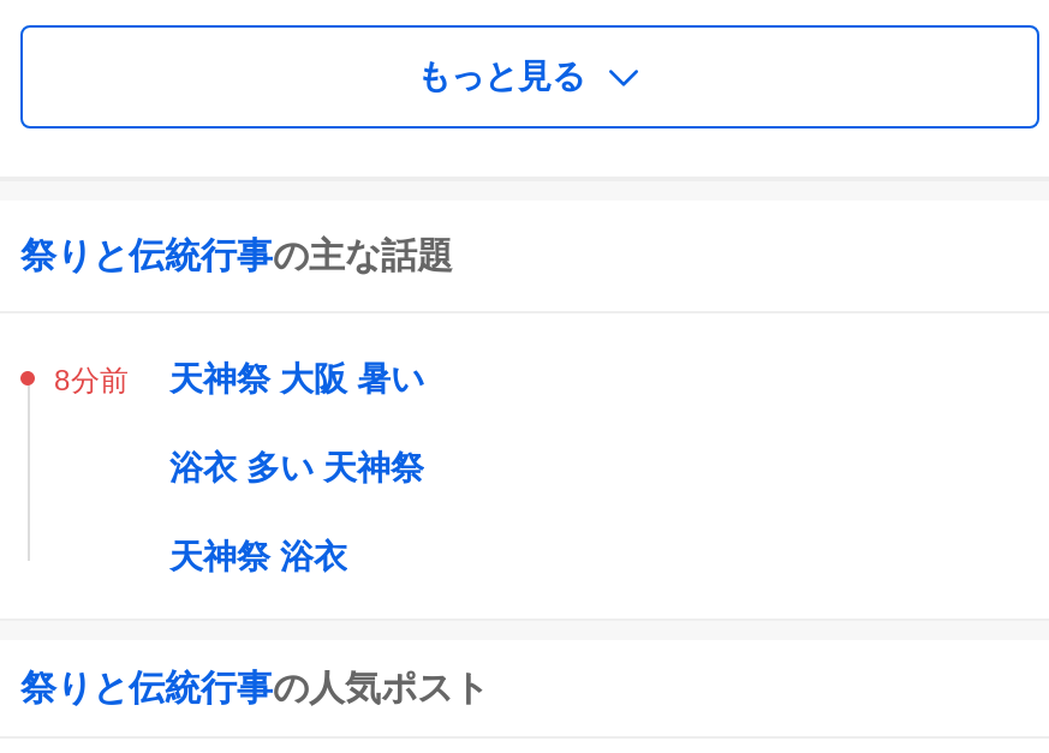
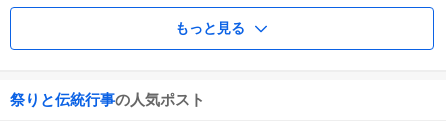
[20,234,453,575] 祭りと伝統行事の主な話題 | 8分前 | 天神祭 大阪 暑い | 浴衣 多い 天神祭 | 天神祭 浴衣 -> none

